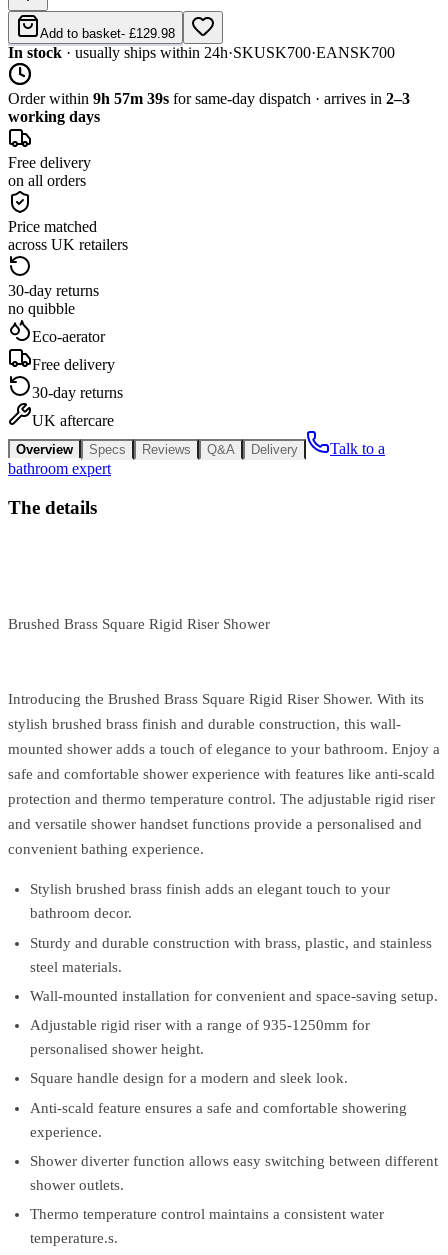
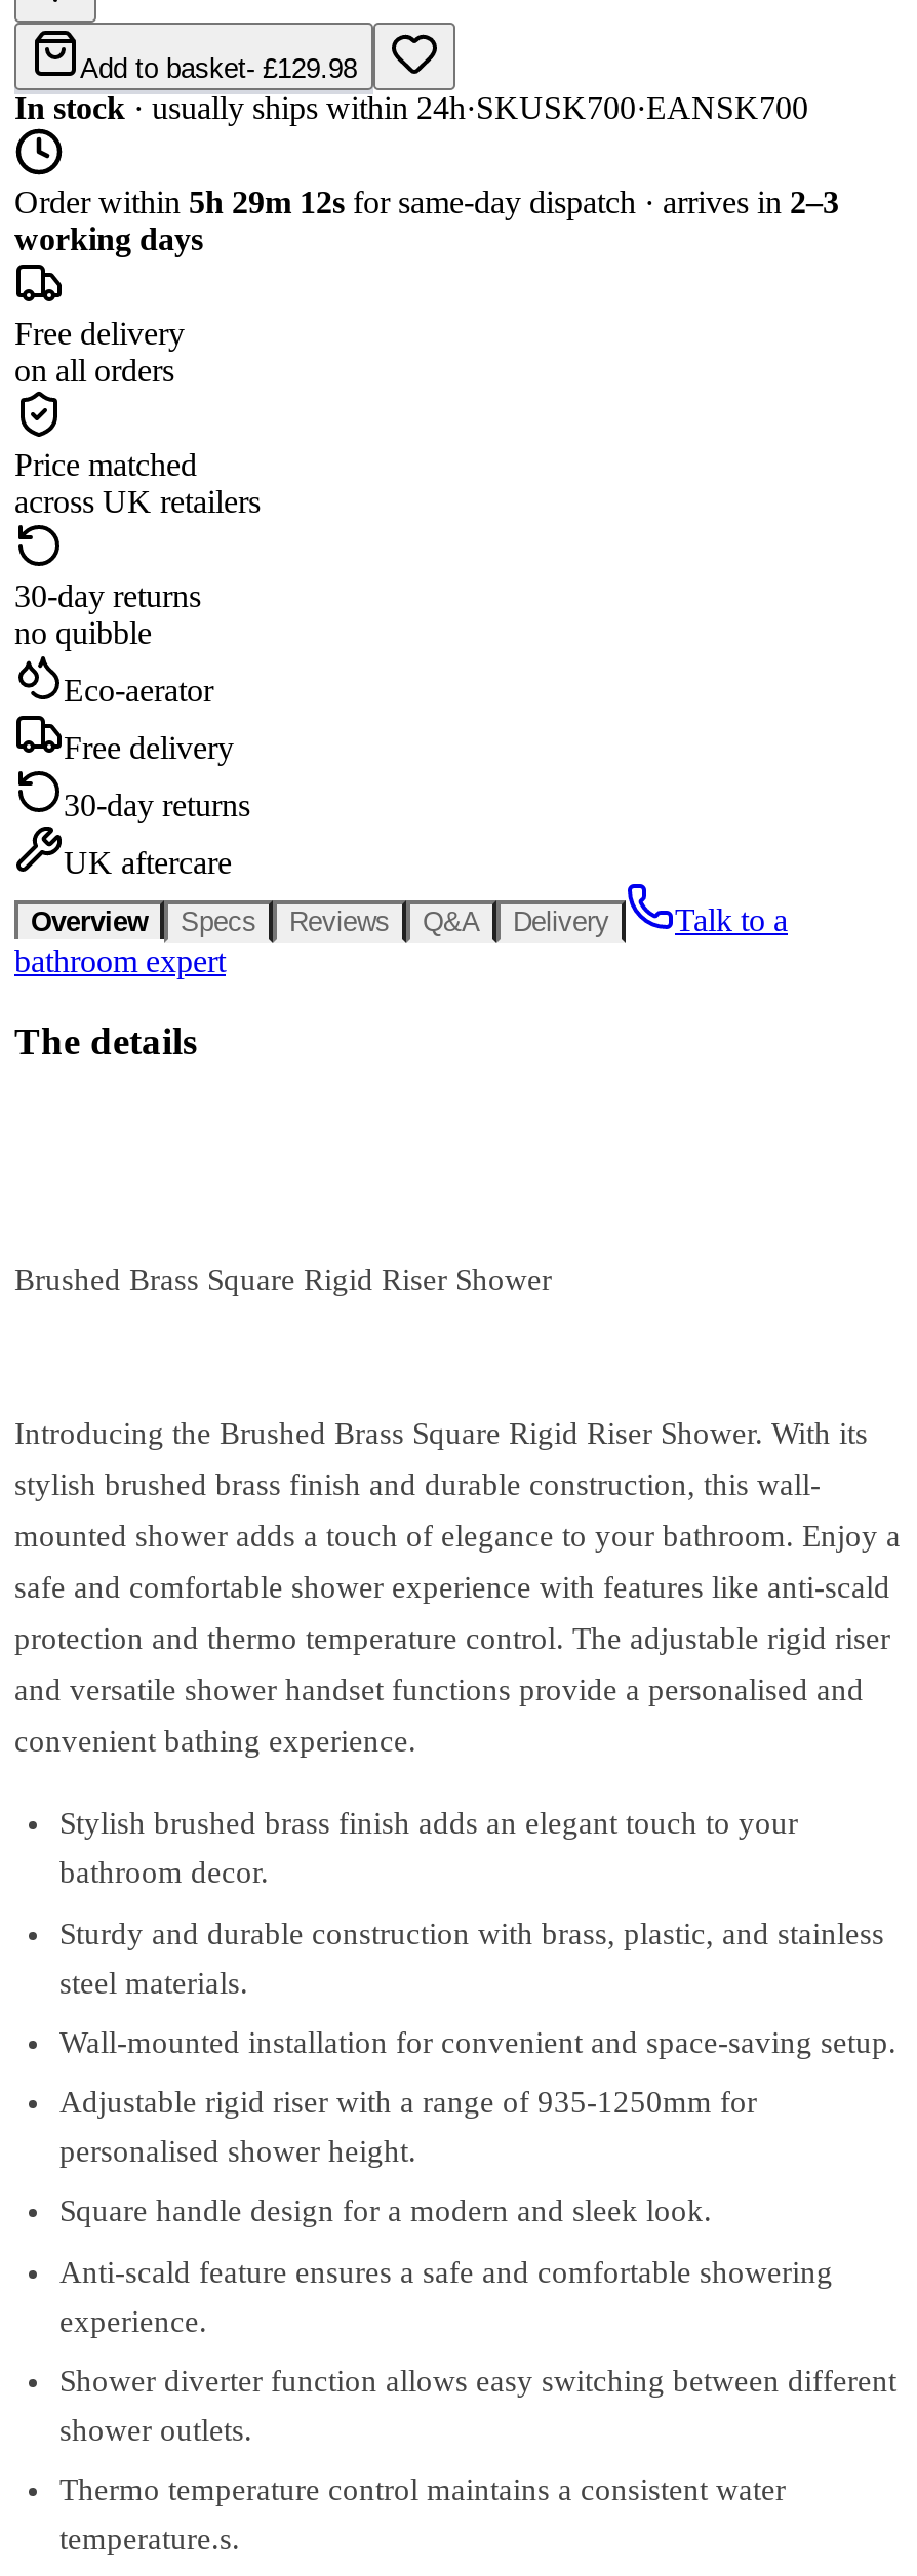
[8,90,410,107] Order within 9h 57m 39s for same-day dispatch · arrives in 2–3 -> [14,184,839,219] Order within 5h 29m 12s for same-day dispatch · arrives in 2–3

